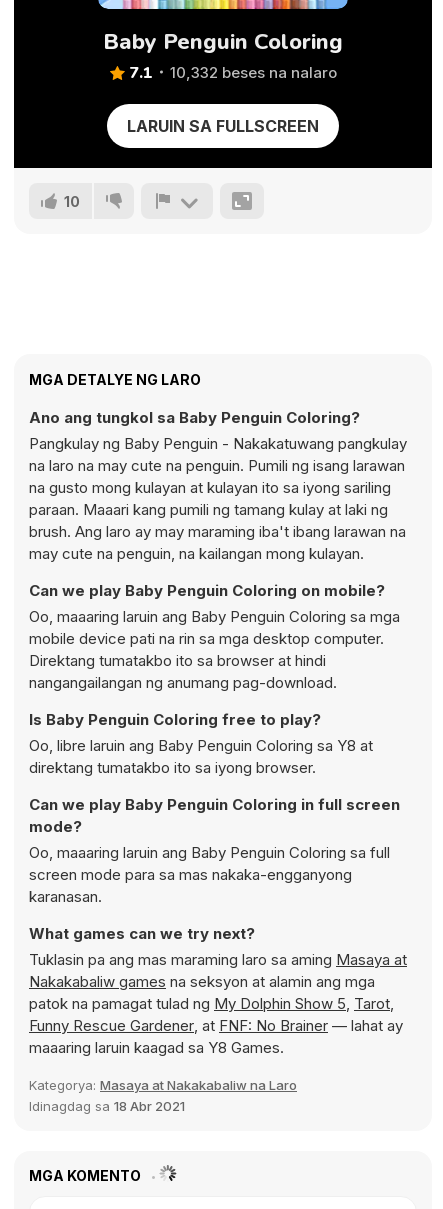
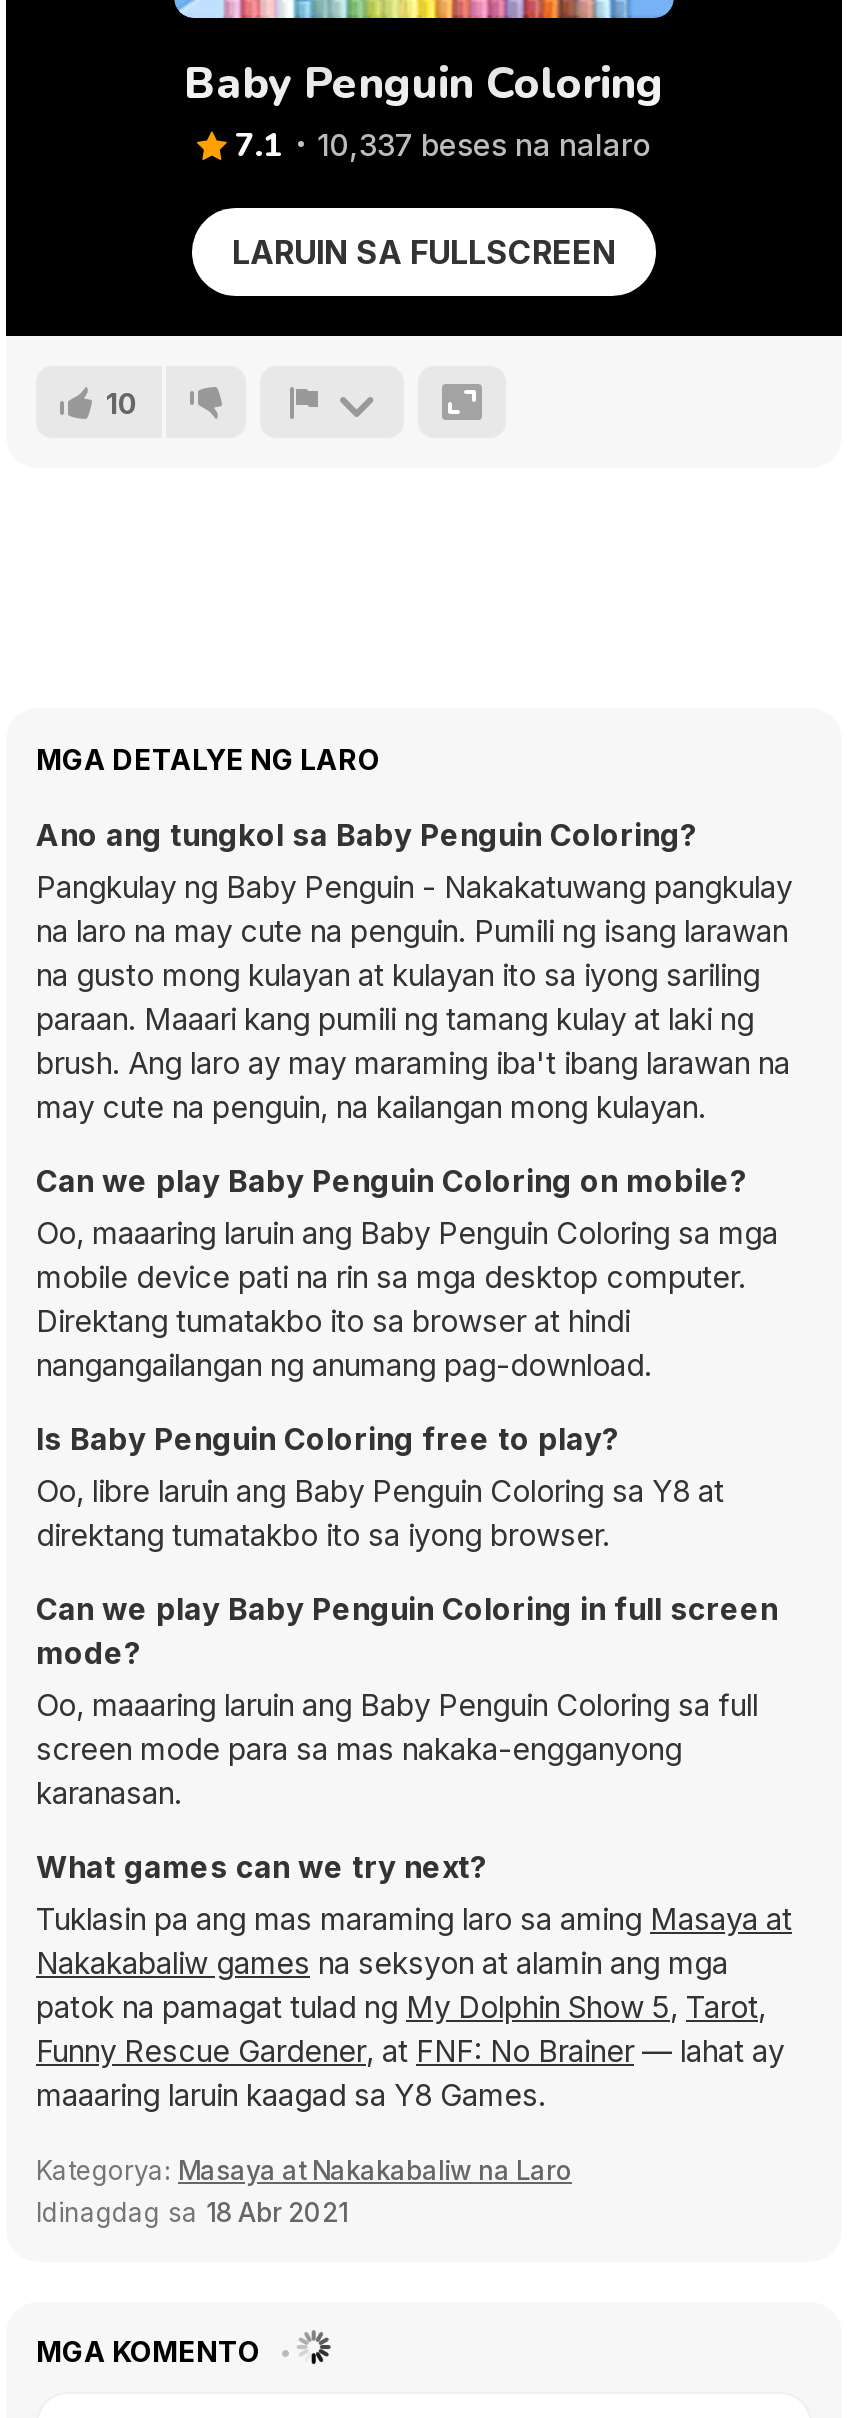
[169,63,336,82] 10,332 beses na nalaro -> [317,126,651,164] 10,337 beses na nalaro

